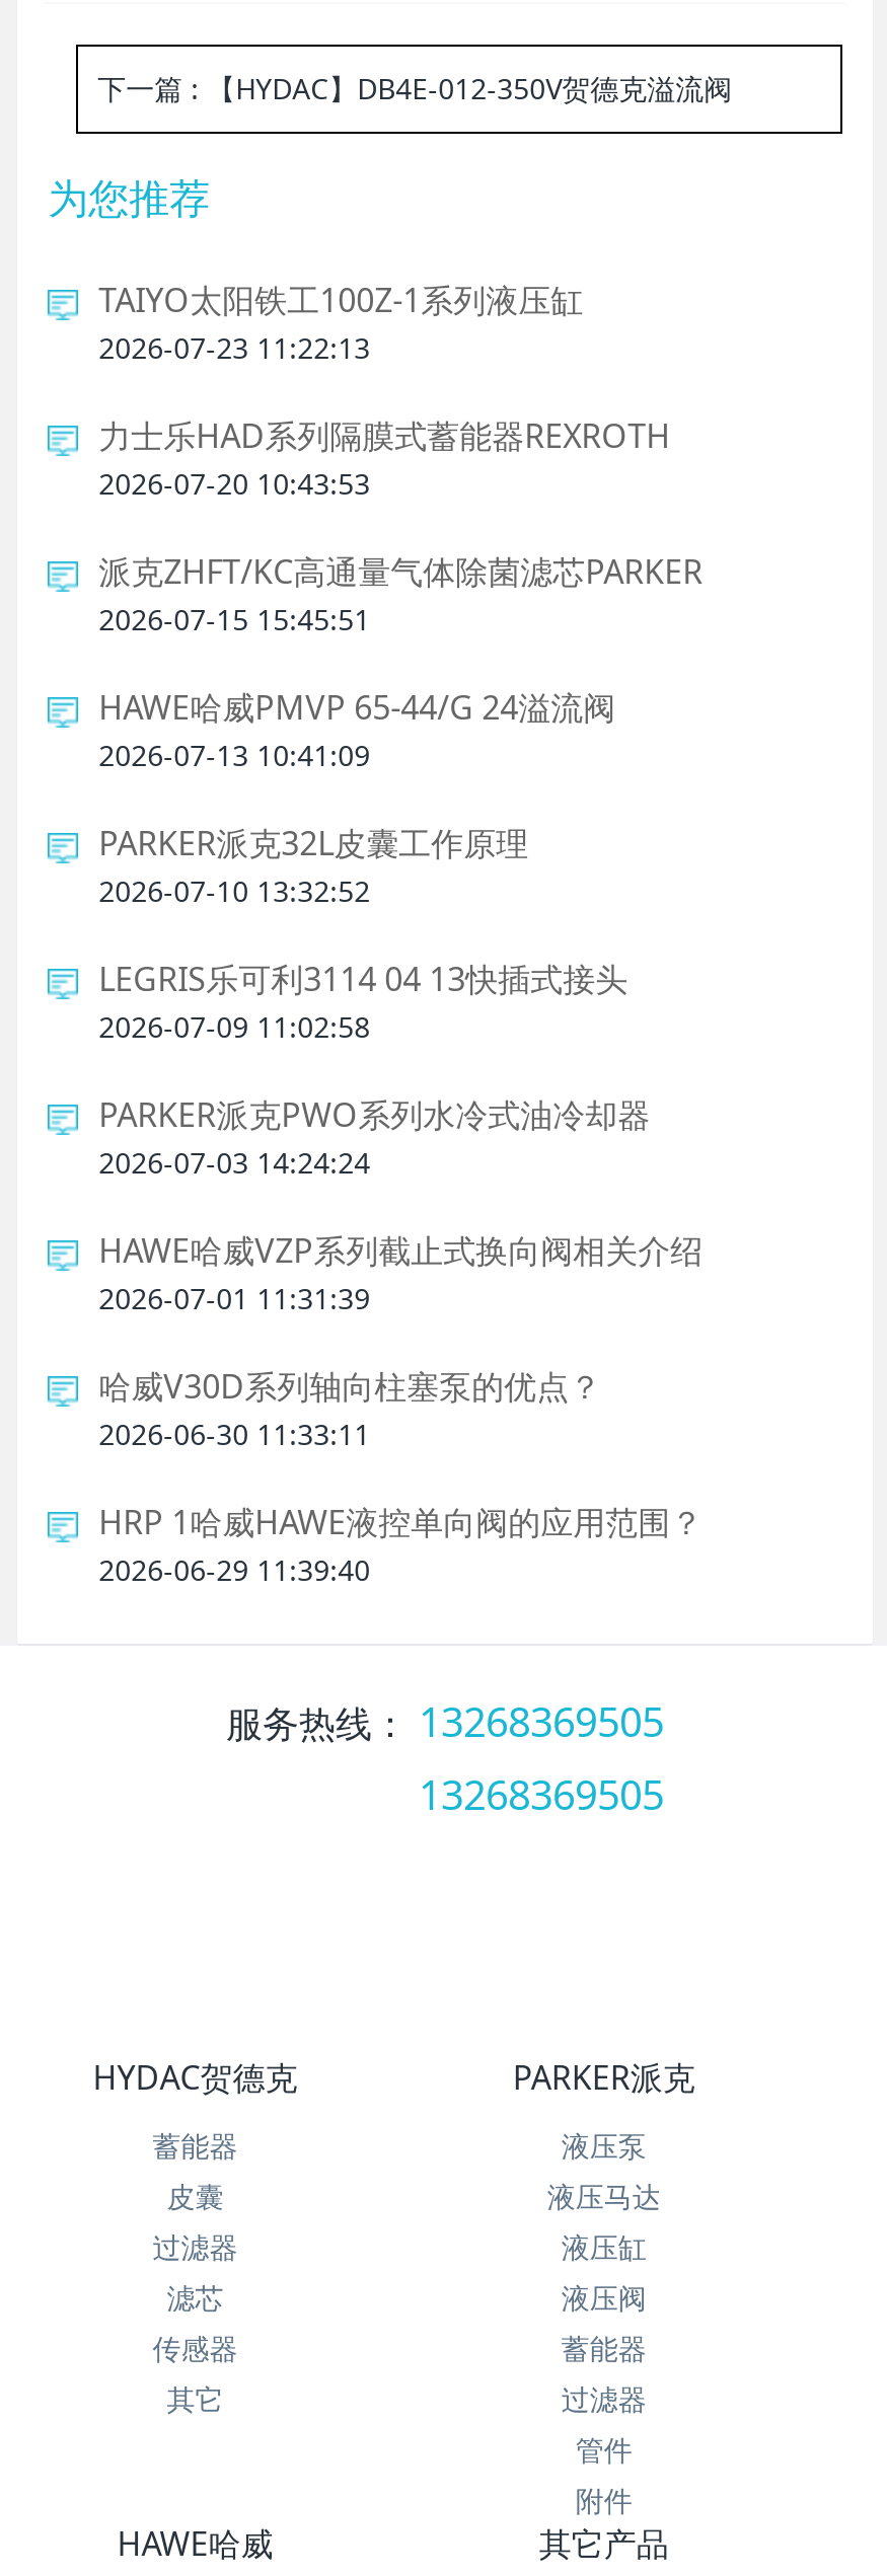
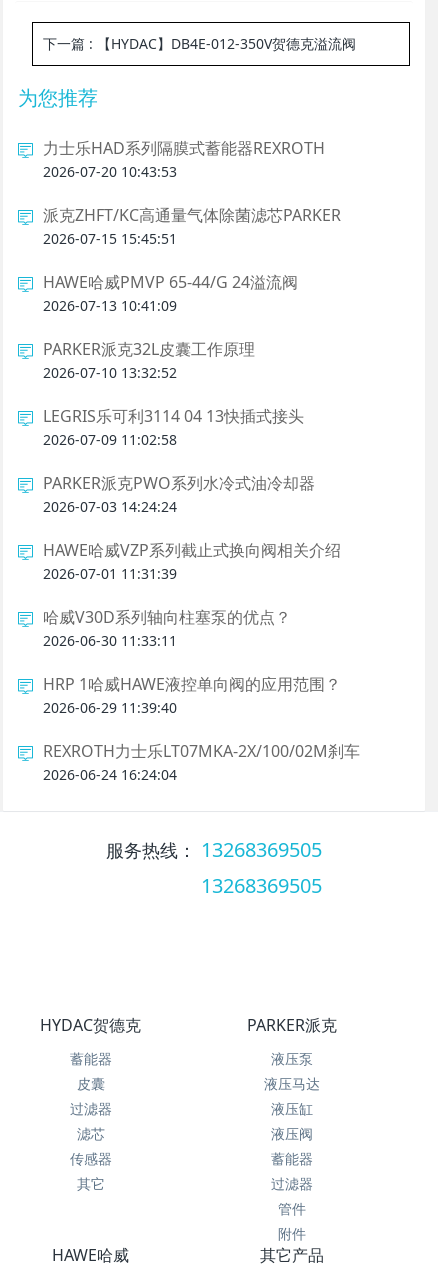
[99,277,583,366] TAIYO太阳铁工100Z-1系列液压缸 | 2026-07-23 11:22:13 -> none
moved [99,413,703,1588] -> [43,137,341,717]: 力士乐HAD系列隔膜式蓄能器REXROTH | 2026-07-20 10:43:53 | 派克ZHFT/KC高通量气体除菌滤芯PARKER | ... | HRP 1哈威HAWE液控单向阀的应用范围？ | 2026-06-29 11:39:40
none -> [43,740,360,784] REXROTH力士乐LT07MKA-2X/100/02M刹车 | 2026-06-24 16:24:04

